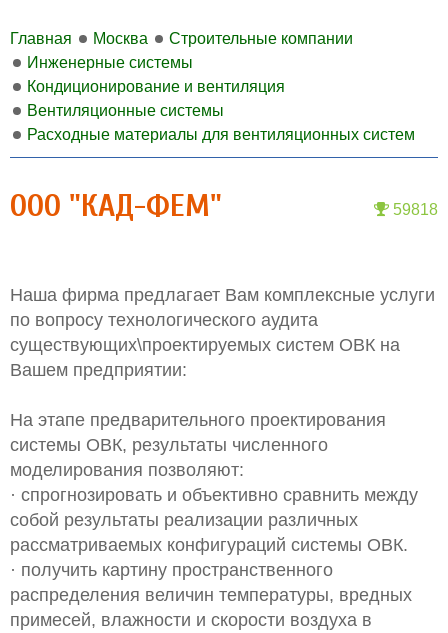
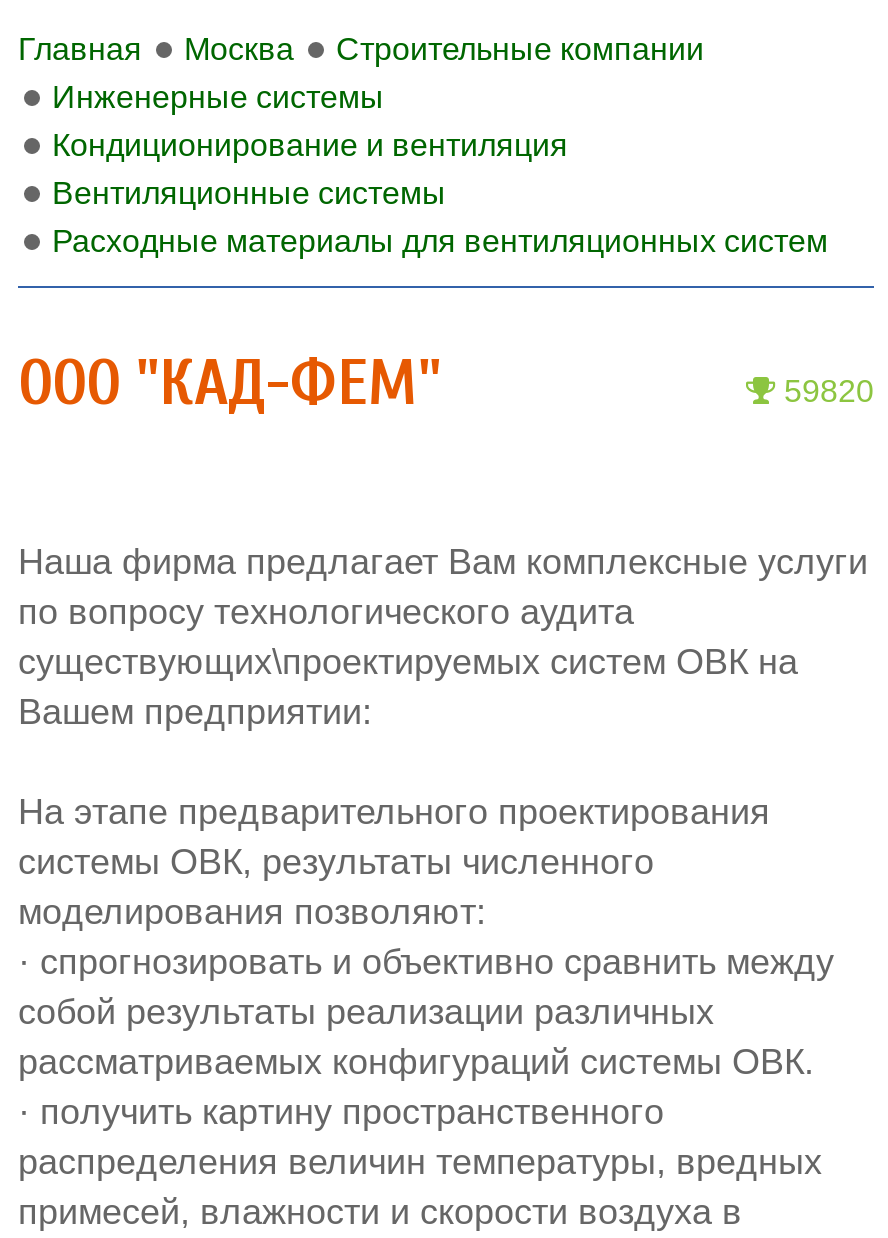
[389,201,438,218] 59818 -> [776,374,874,408] 59820

